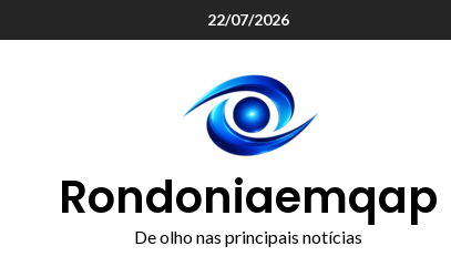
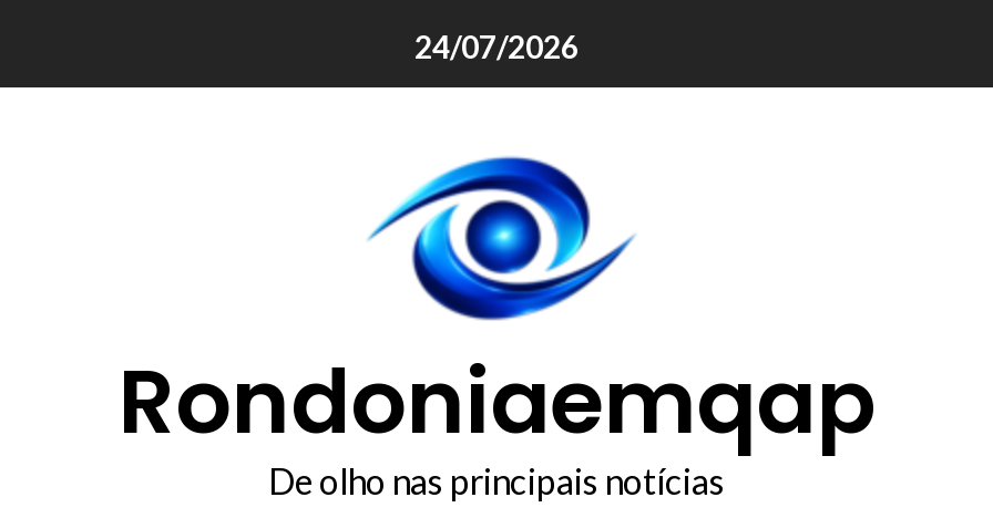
[207,10,289,29] 22/07/2026 -> [414,28,579,65] 24/07/2026

